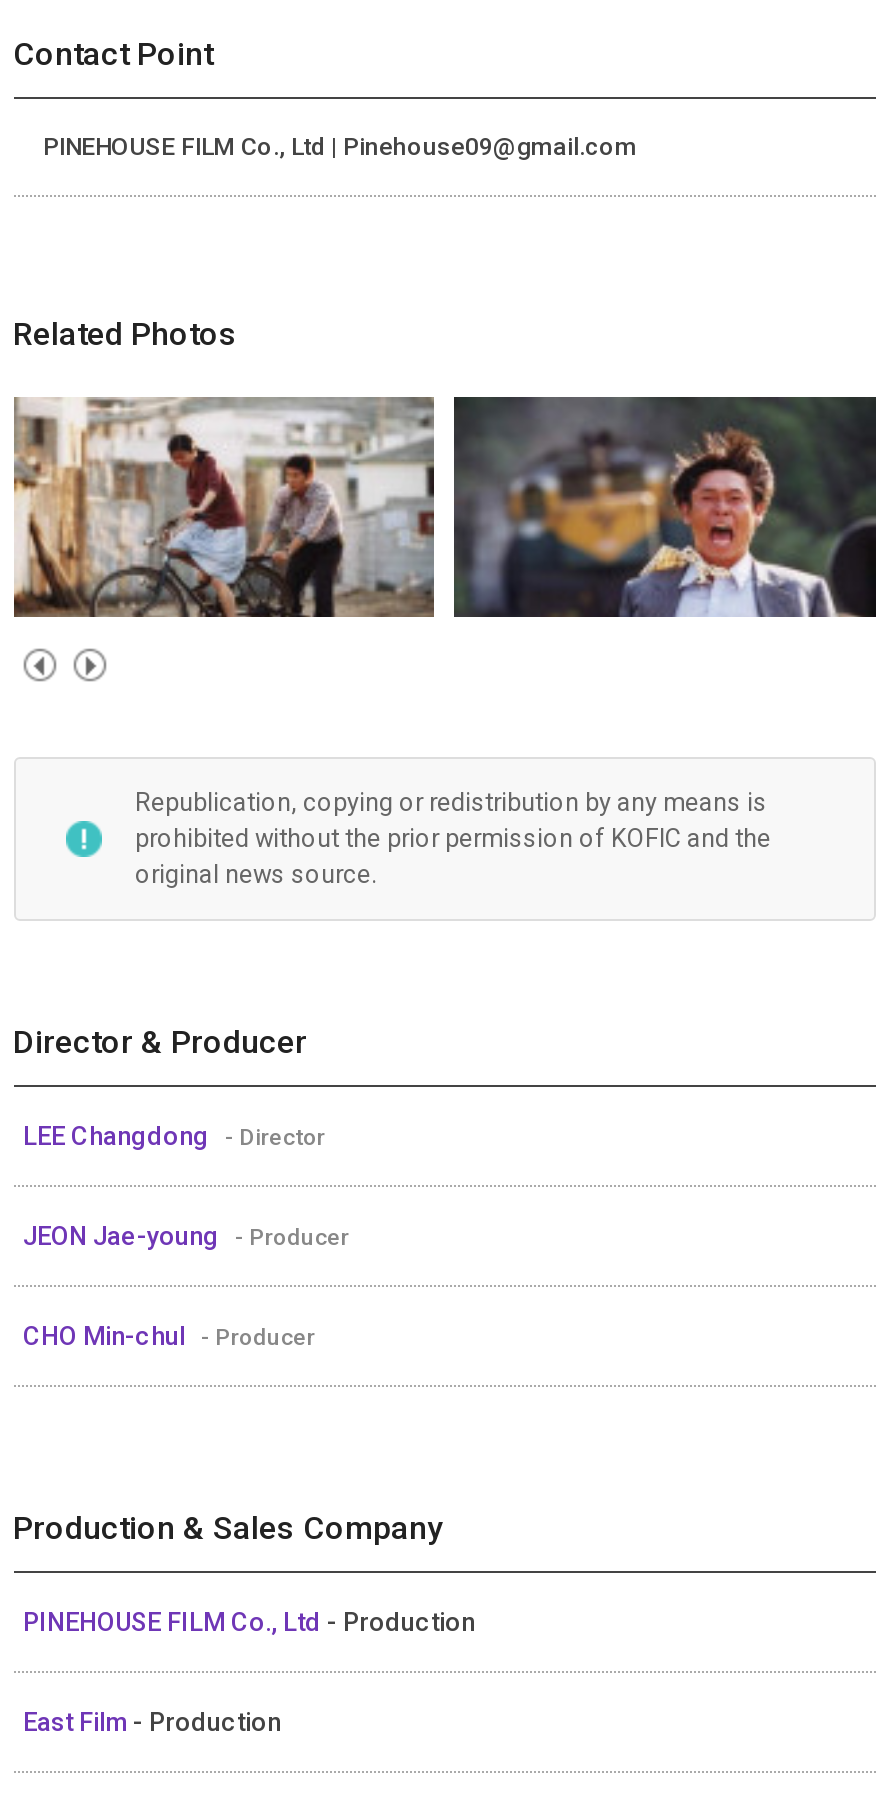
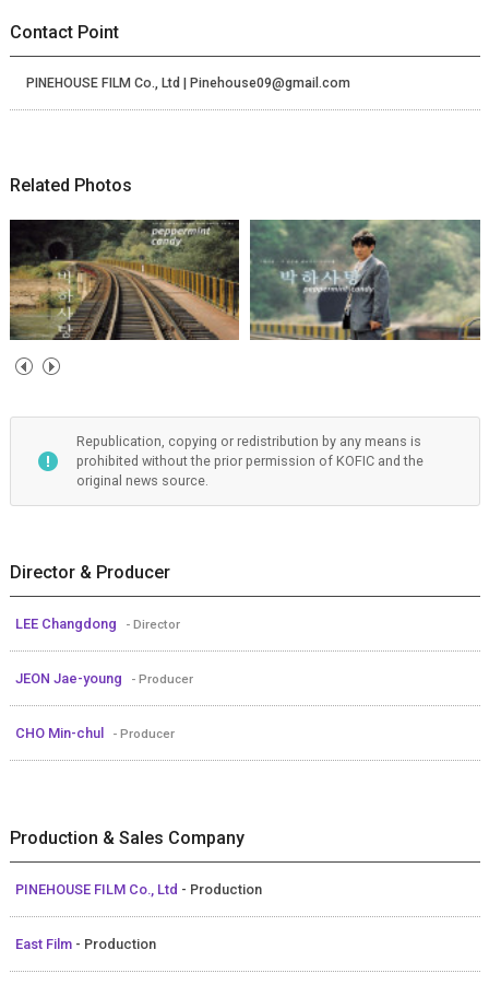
[12,395,436,619] [image] -> [9,219,240,341] [image]
[452,395,878,619] [image] -> [249,219,481,341] [image]

